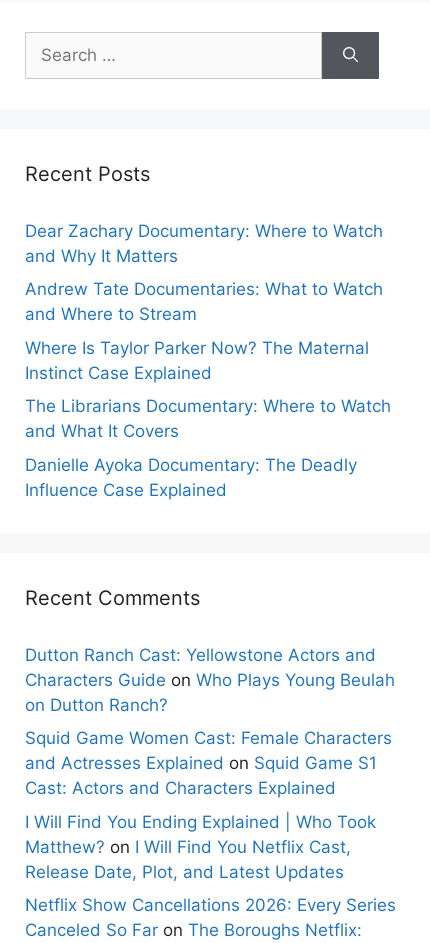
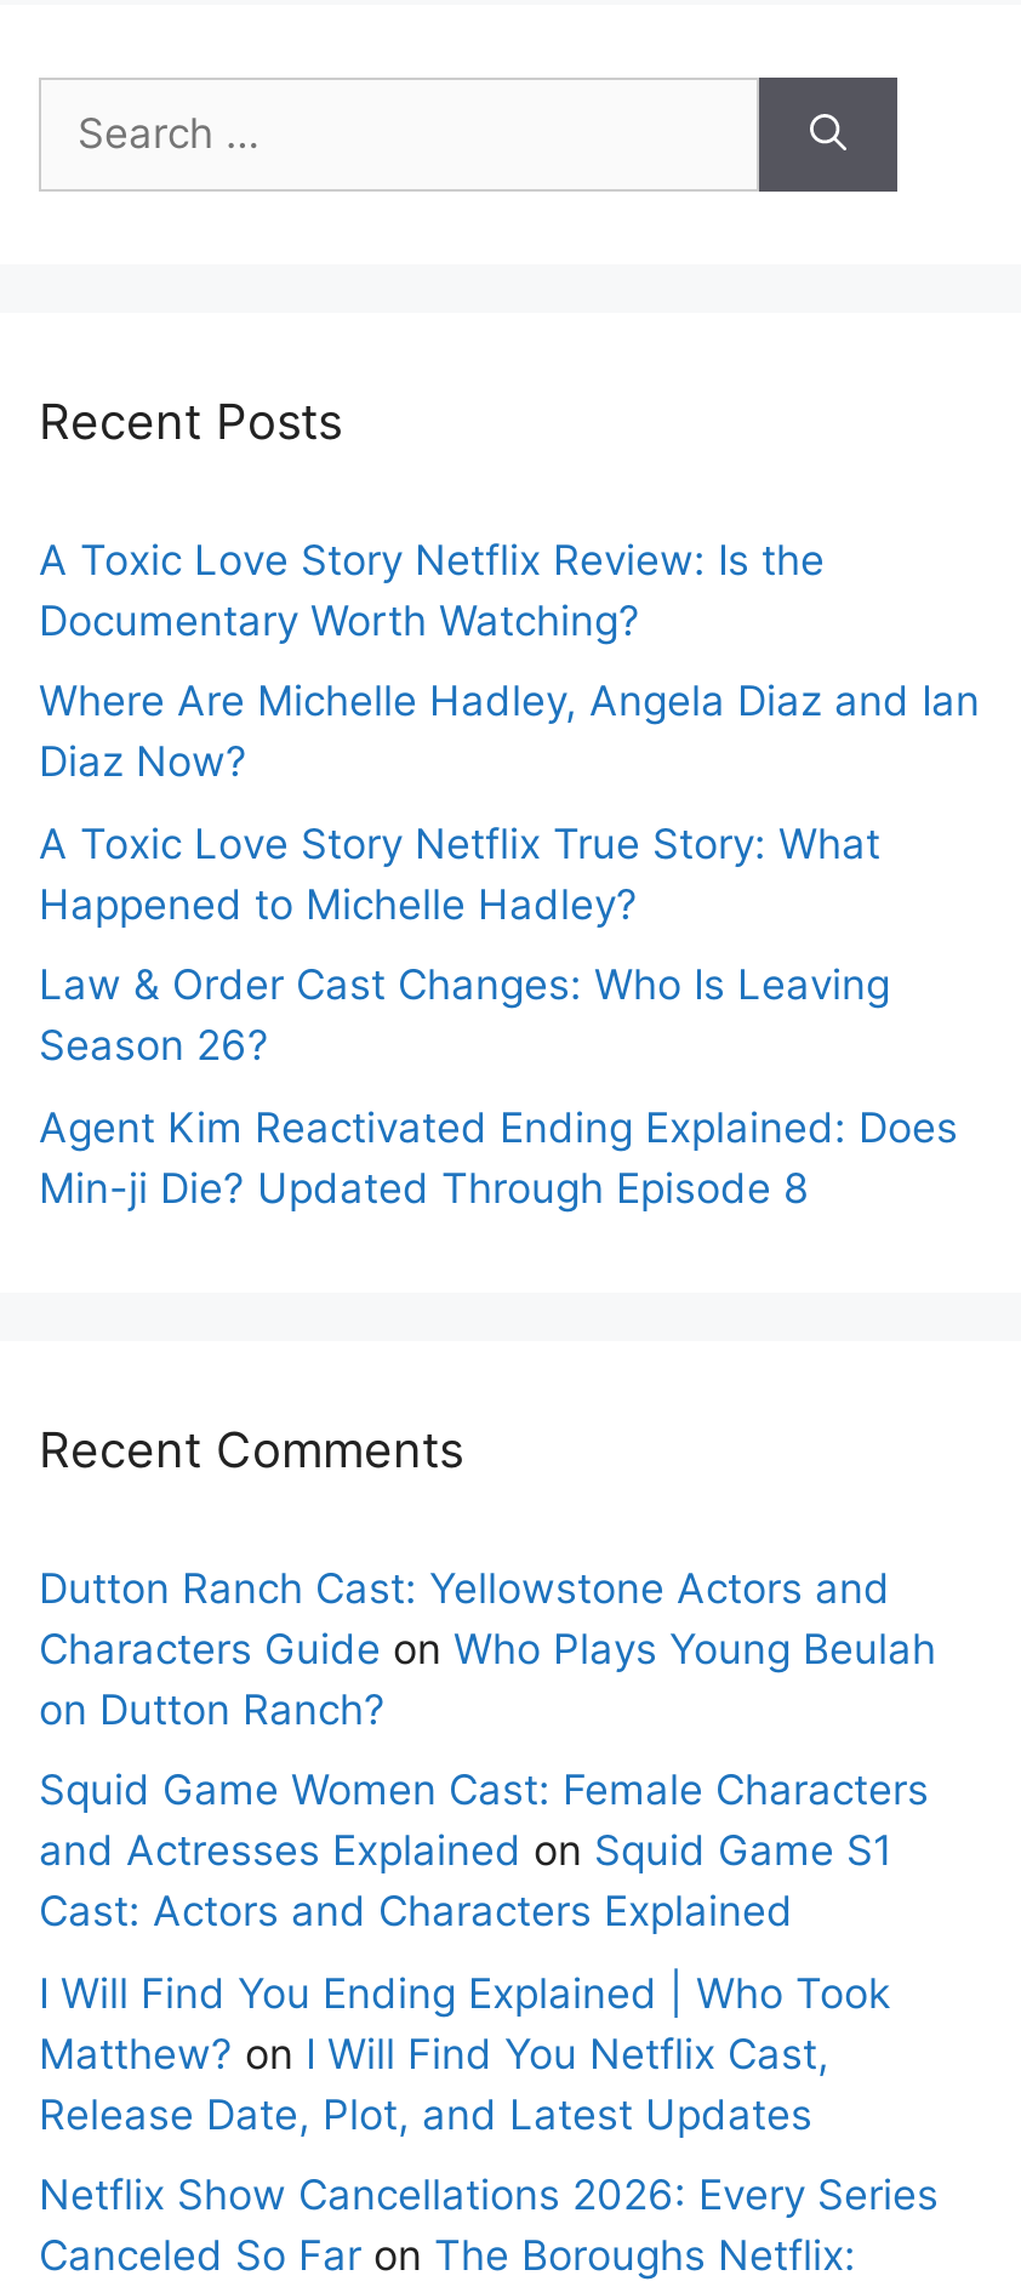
[25,220,383,265] Dear Zachary Documentary: Where to Watch | and Why It Matters -> [39,535,825,644] A Toxic Love Story Netflix Review: Is the | Documentary Worth Watching?
[25,279,383,324] Andrew Tate Documentaries: What to Watch | and Where to Stream -> [39,677,980,786] Where Are Michelle Hadley, Angela Diaz and Ian | Diaz Now?
[25,337,369,382] Where Is Taylor Parker Now? The Maternal | Instinct Case Explained -> [39,819,880,928] A Toxic Love Story Netflix True Story: What | Happened to Michelle Hadley?
[25,396,391,441] The Librarians Documentary: Where to Watch | and What It Covers -> [39,960,890,1070] Law & Order Cast Changes: Who Is Leaving | Season 26?
[25,454,357,499] Danielle Ayoka Documentary: The Deadly | Influence Case Explained -> [39,1102,958,1211] Agent Kim Reactivated Ending Explained: Does | Min-ji Die? Updated Through Episode 8

